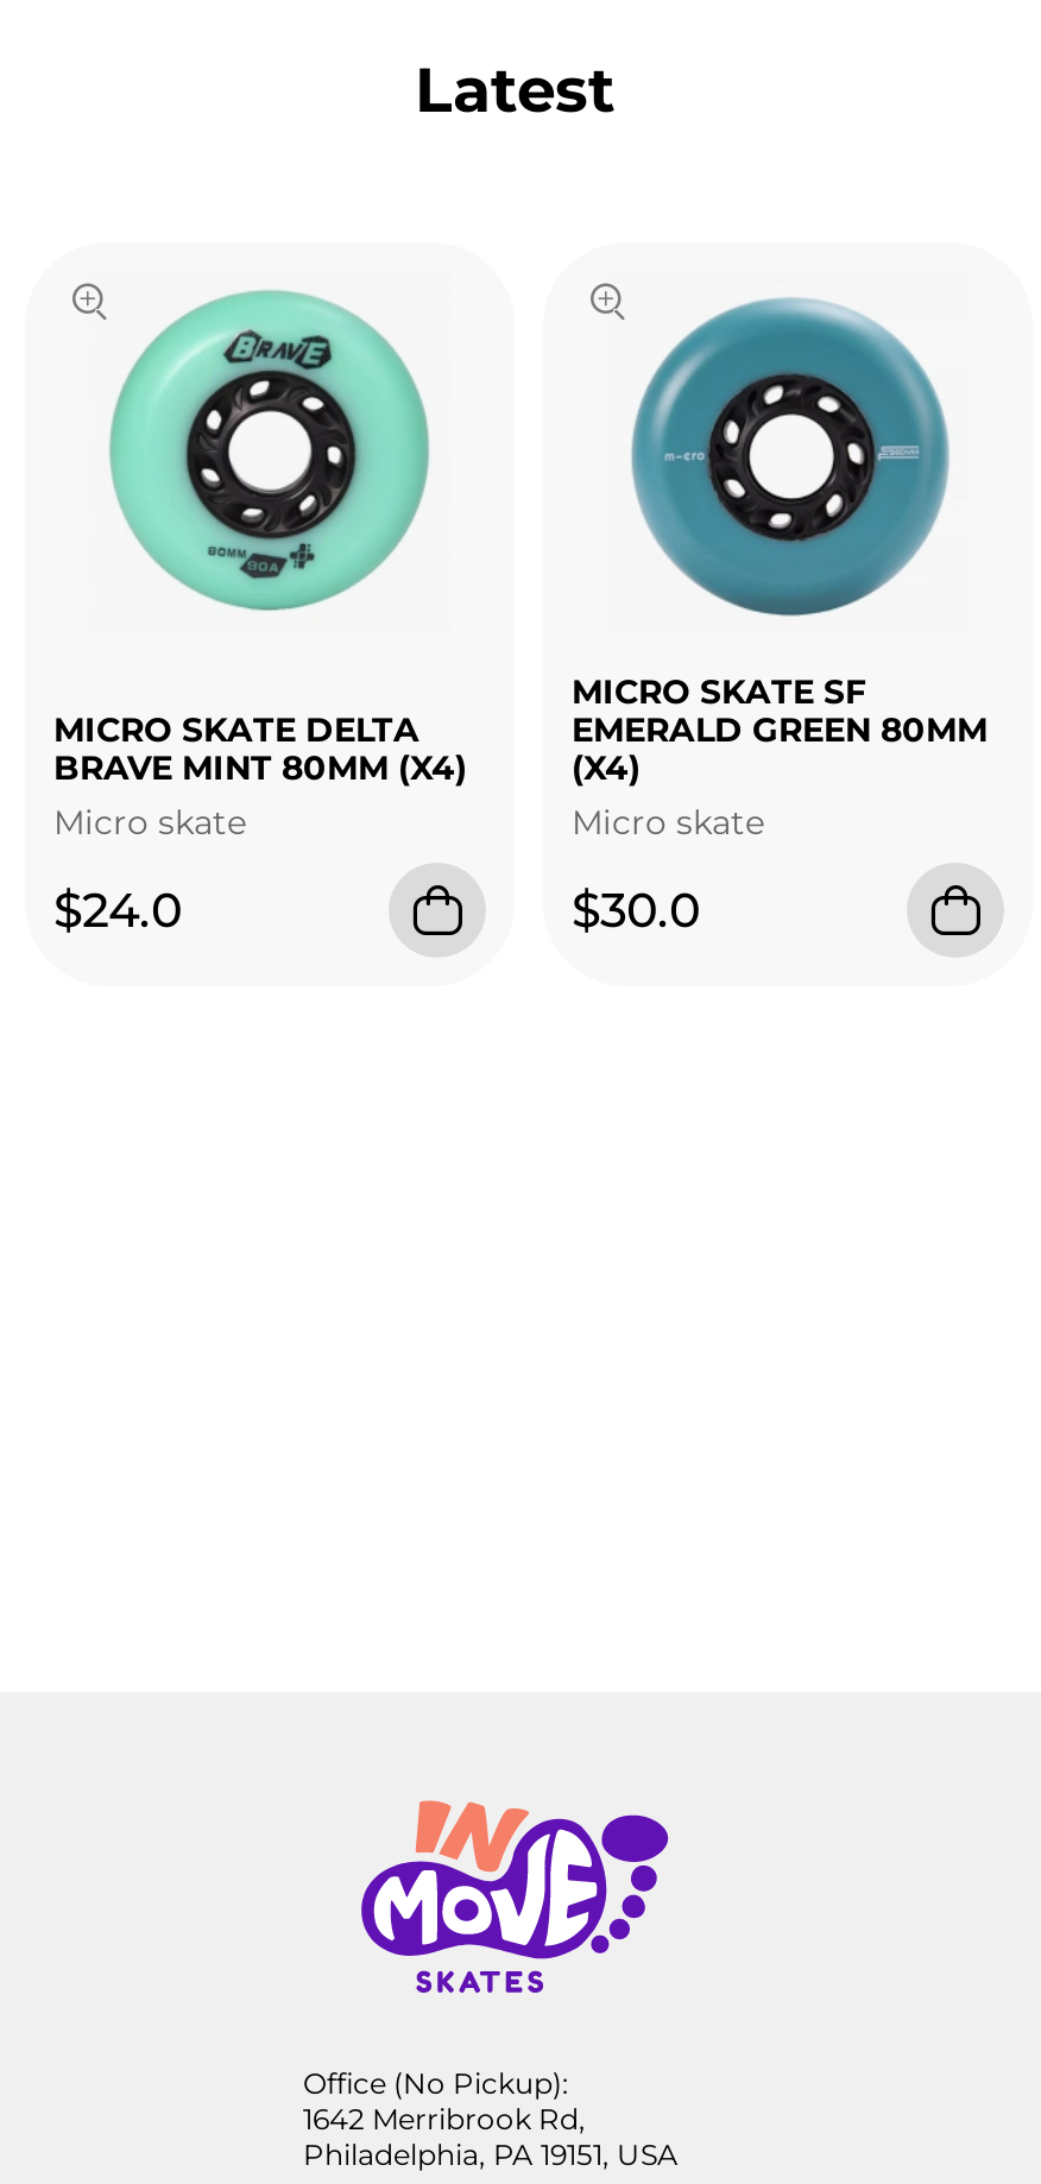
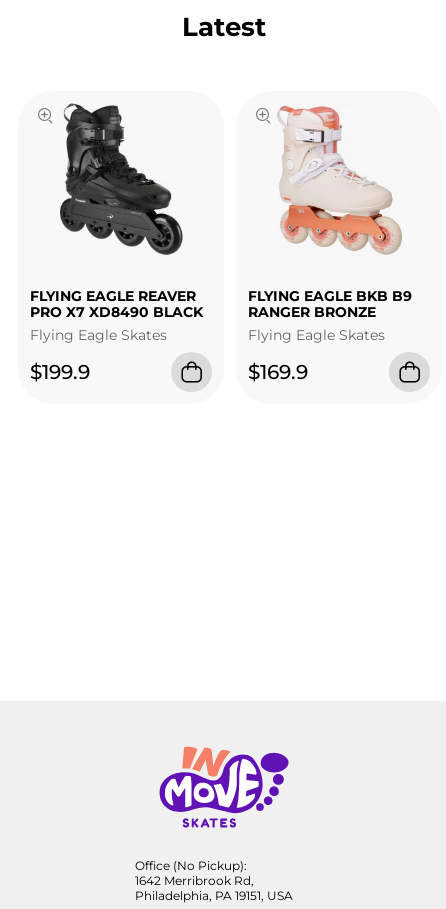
[53,273,467,843] [image] | MICRO SKATE DELTA | BRAVE MINT 80MM (X4) | Micro skate -> [30,103,203,344] [image] | FLYING EAGLE REAVER | PRO X7 XD8490 BLACK | Flying Eagle Skates
[572,278,988,843] [image] | MICRO SKATE SF | EMERALD GREEN 80MM | (X4) | Micro skate -> [248,105,412,344] [image] | FLYING EAGLE BKB B9 | RANGER BRONZE | Flying Eagle Skates
[53,881,182,938] $24.0 -> [30,360,90,384] $199.9
[572,881,700,938] $30.0 -> [248,360,308,384] $169.9

